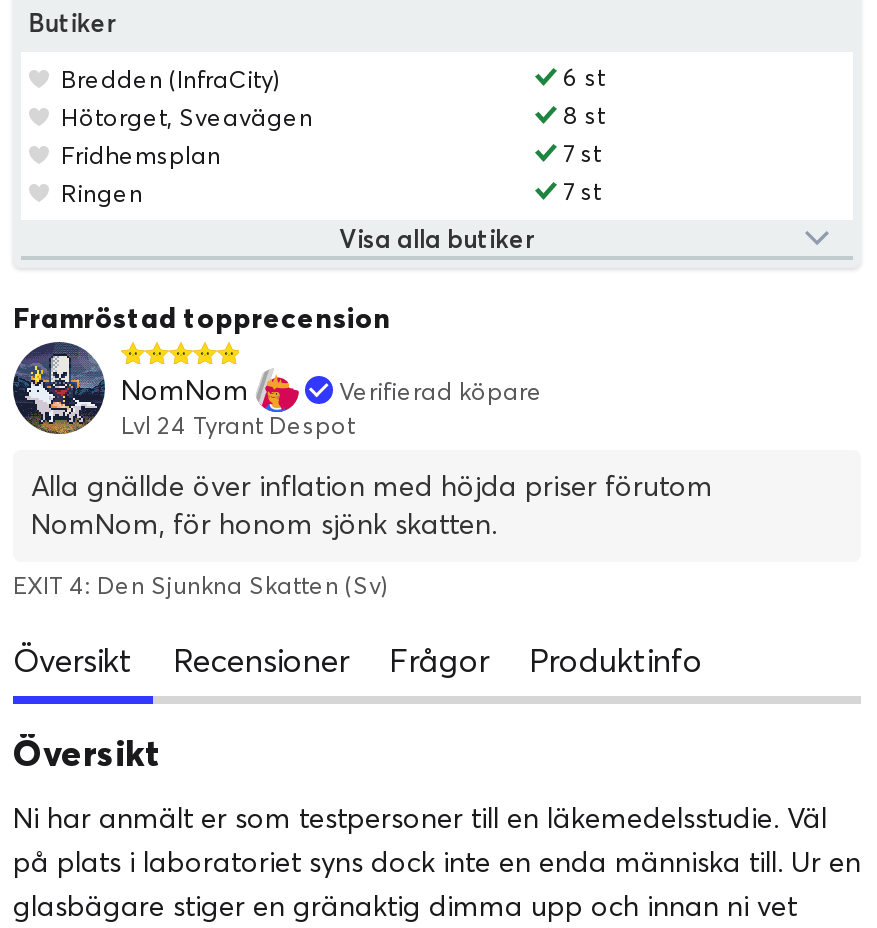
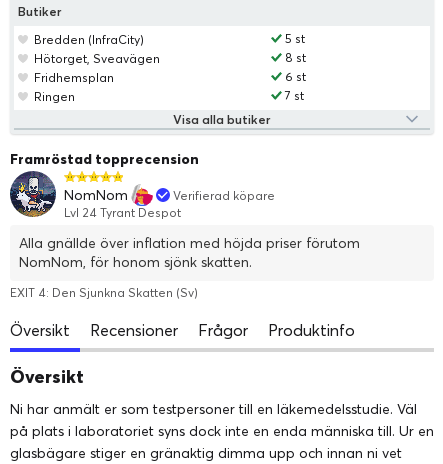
[563,61,605,91] 6 st -> [285,31,305,46] 5 st
[563,137,601,167] 7 st -> [285,69,306,84] 6 st

